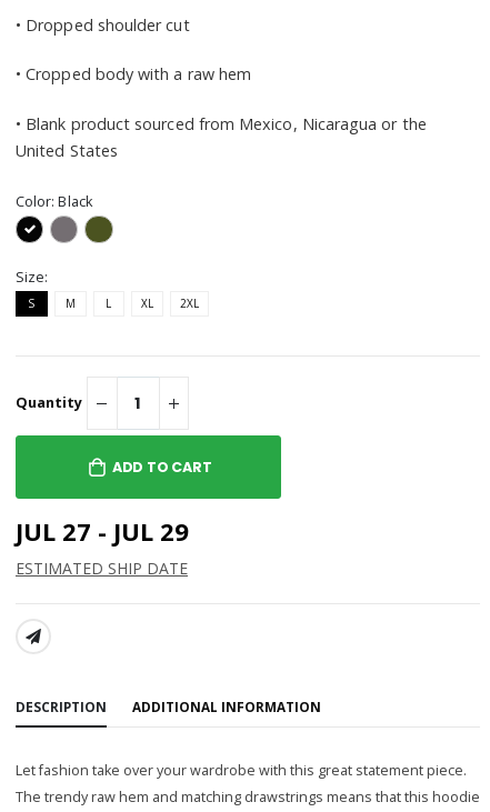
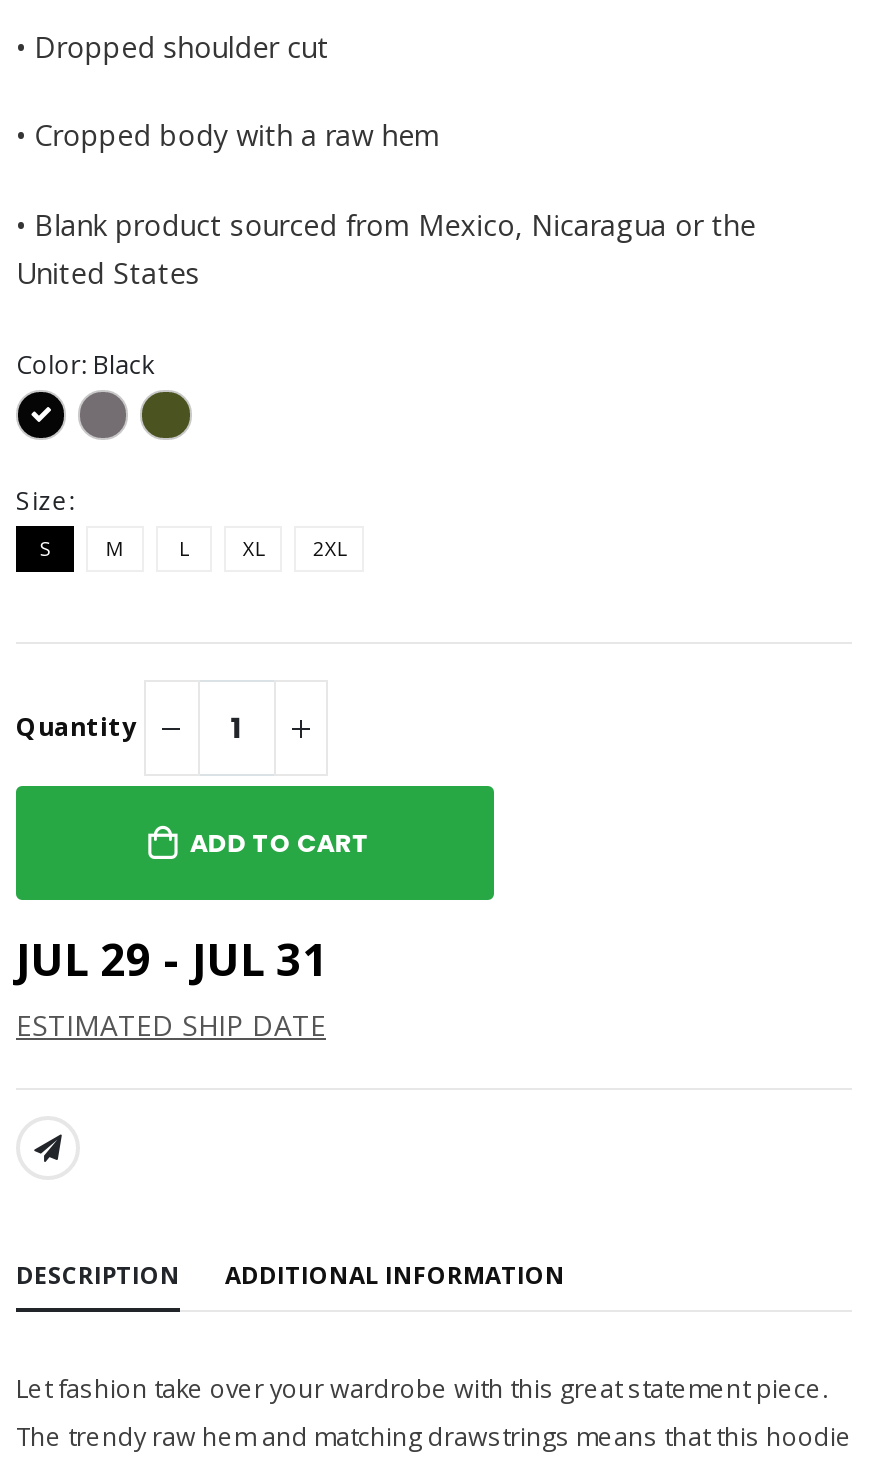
[16,515,189,548] JUL 27 - JUL 29 -> [16,929,328,989] JUL 29 - JUL 31

